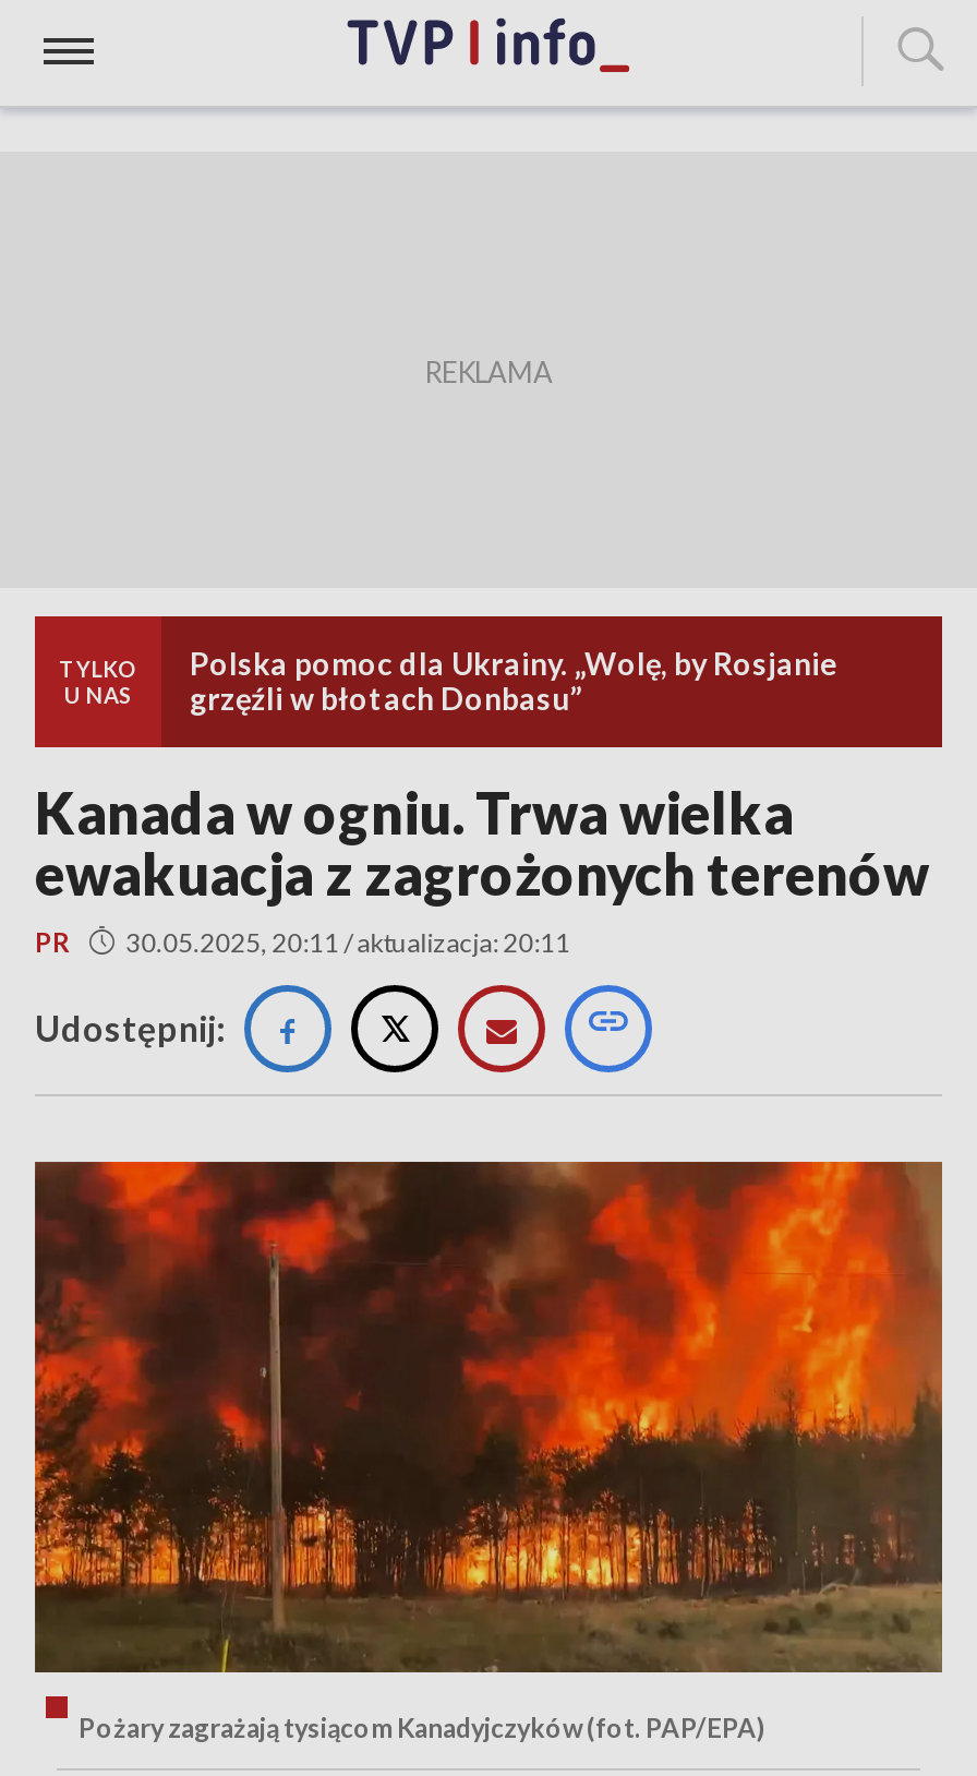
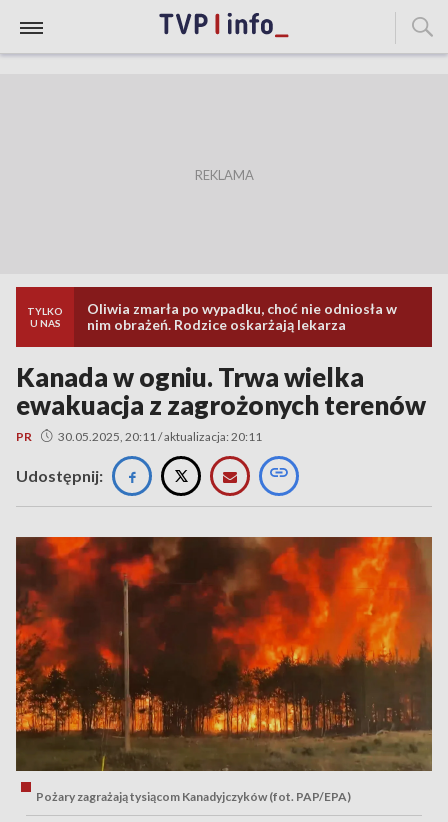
[190,645,837,717] Polska pomoc dla Ukrainy. „Wolę, by Rosjanie | grzęźli w błotach Donbasu” -> [87,300,397,333] Oliwia zmarła po wypadku, choć nie odniosła w | nim obrażeń. Rodzice oskarżają lekarza

